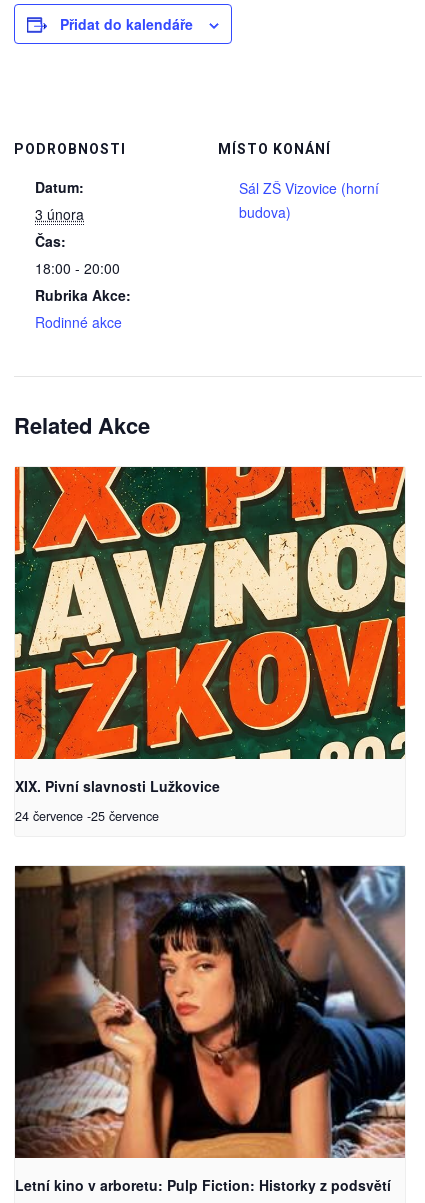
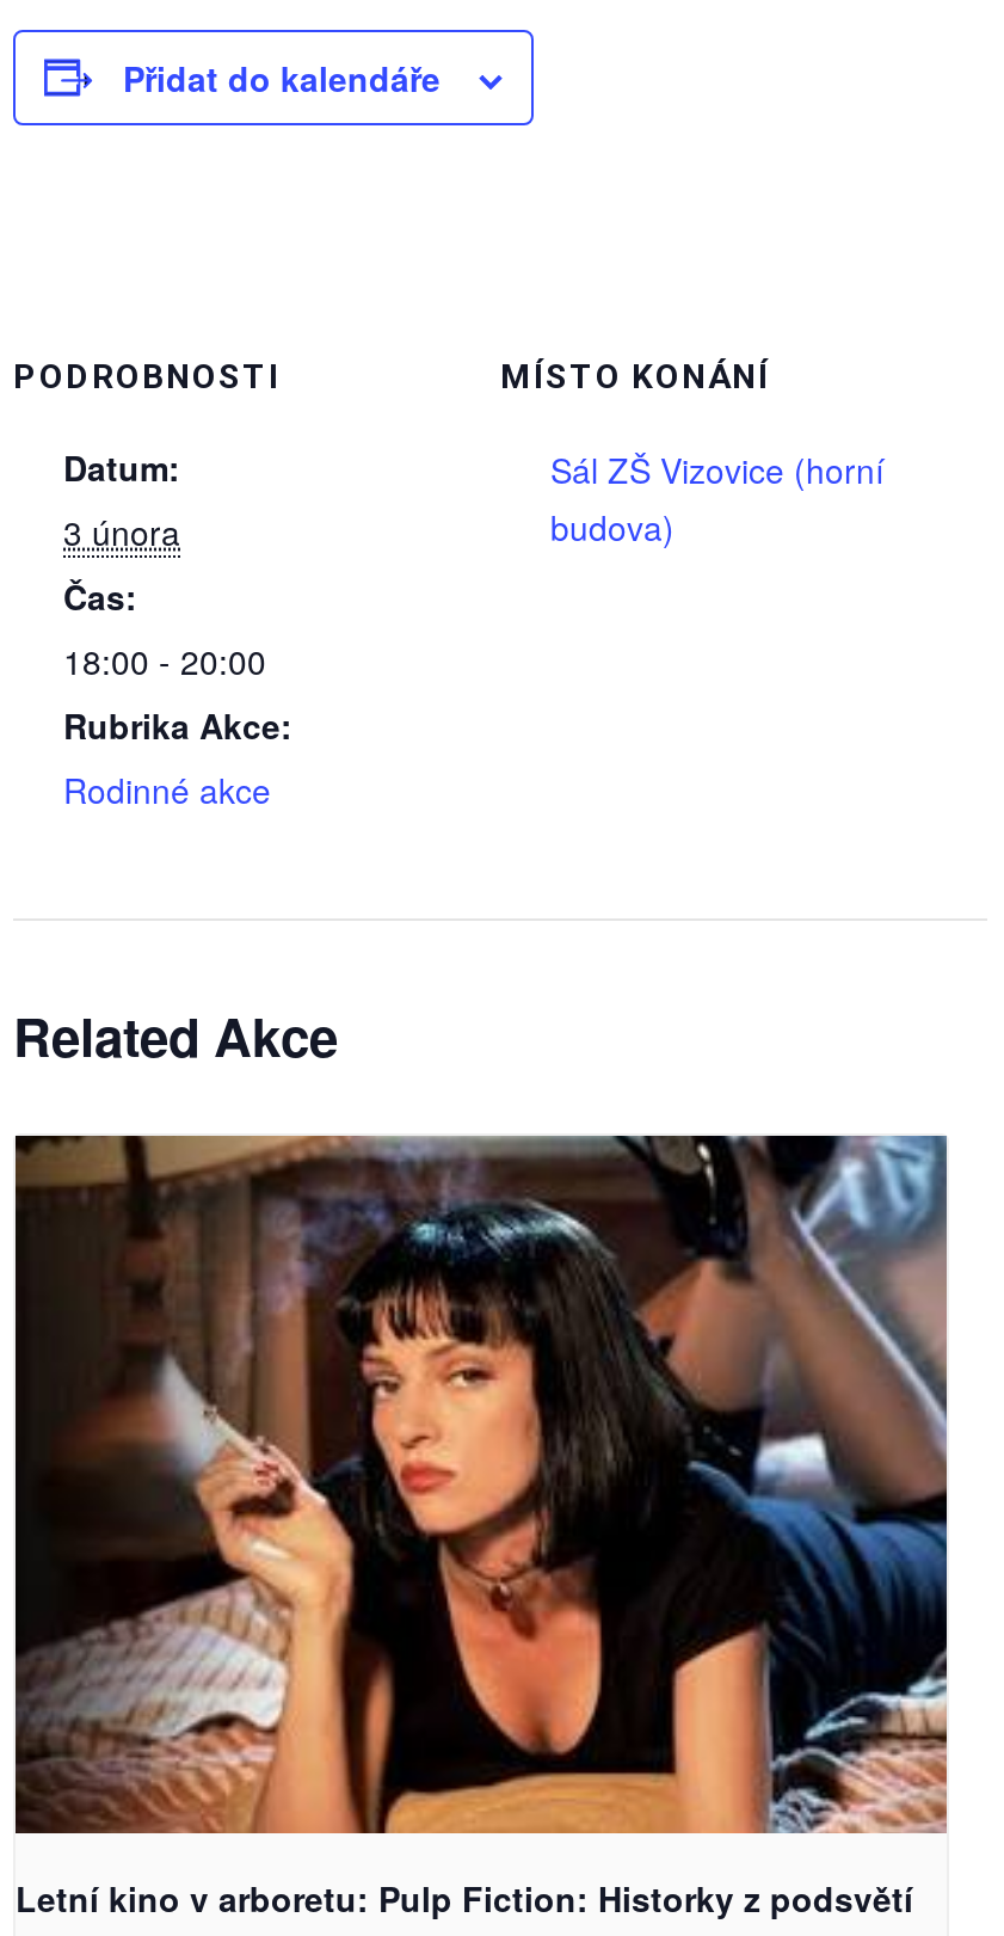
[14,466,406,825] [image] | XIX. Pivní slavnosti Lužkovice | 24 července -25 července -> none

